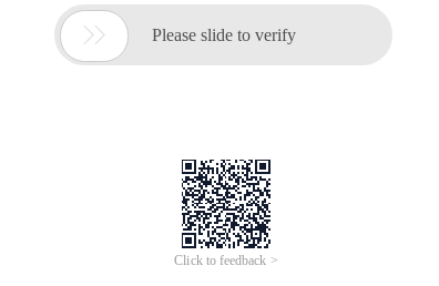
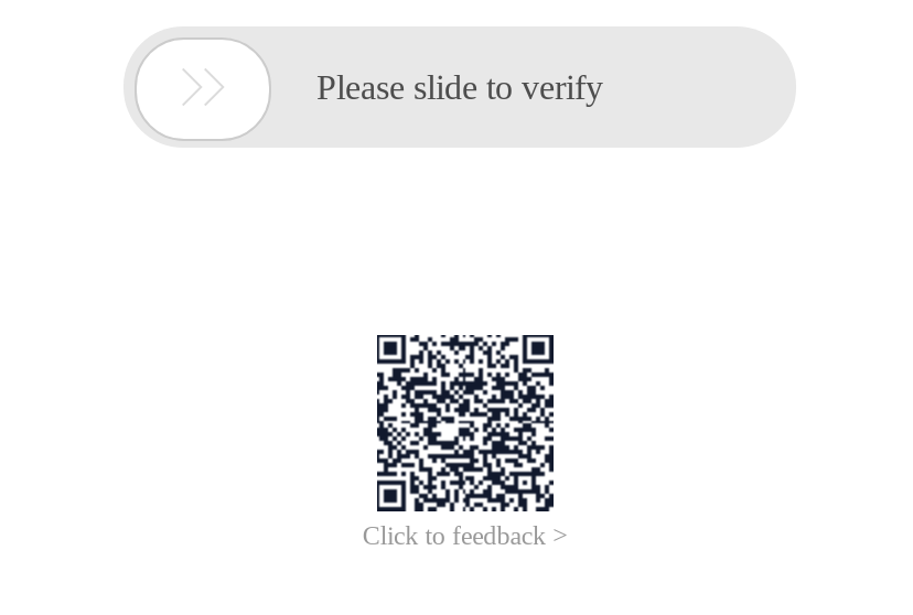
[181,159,272,249] [image] -> [375,335,556,514] [image]

